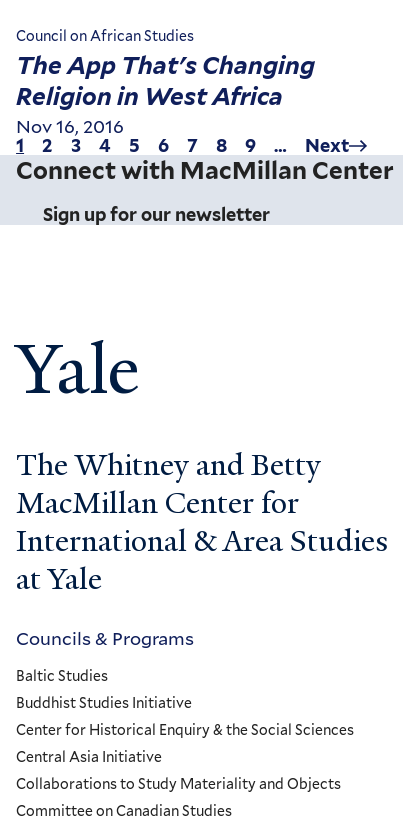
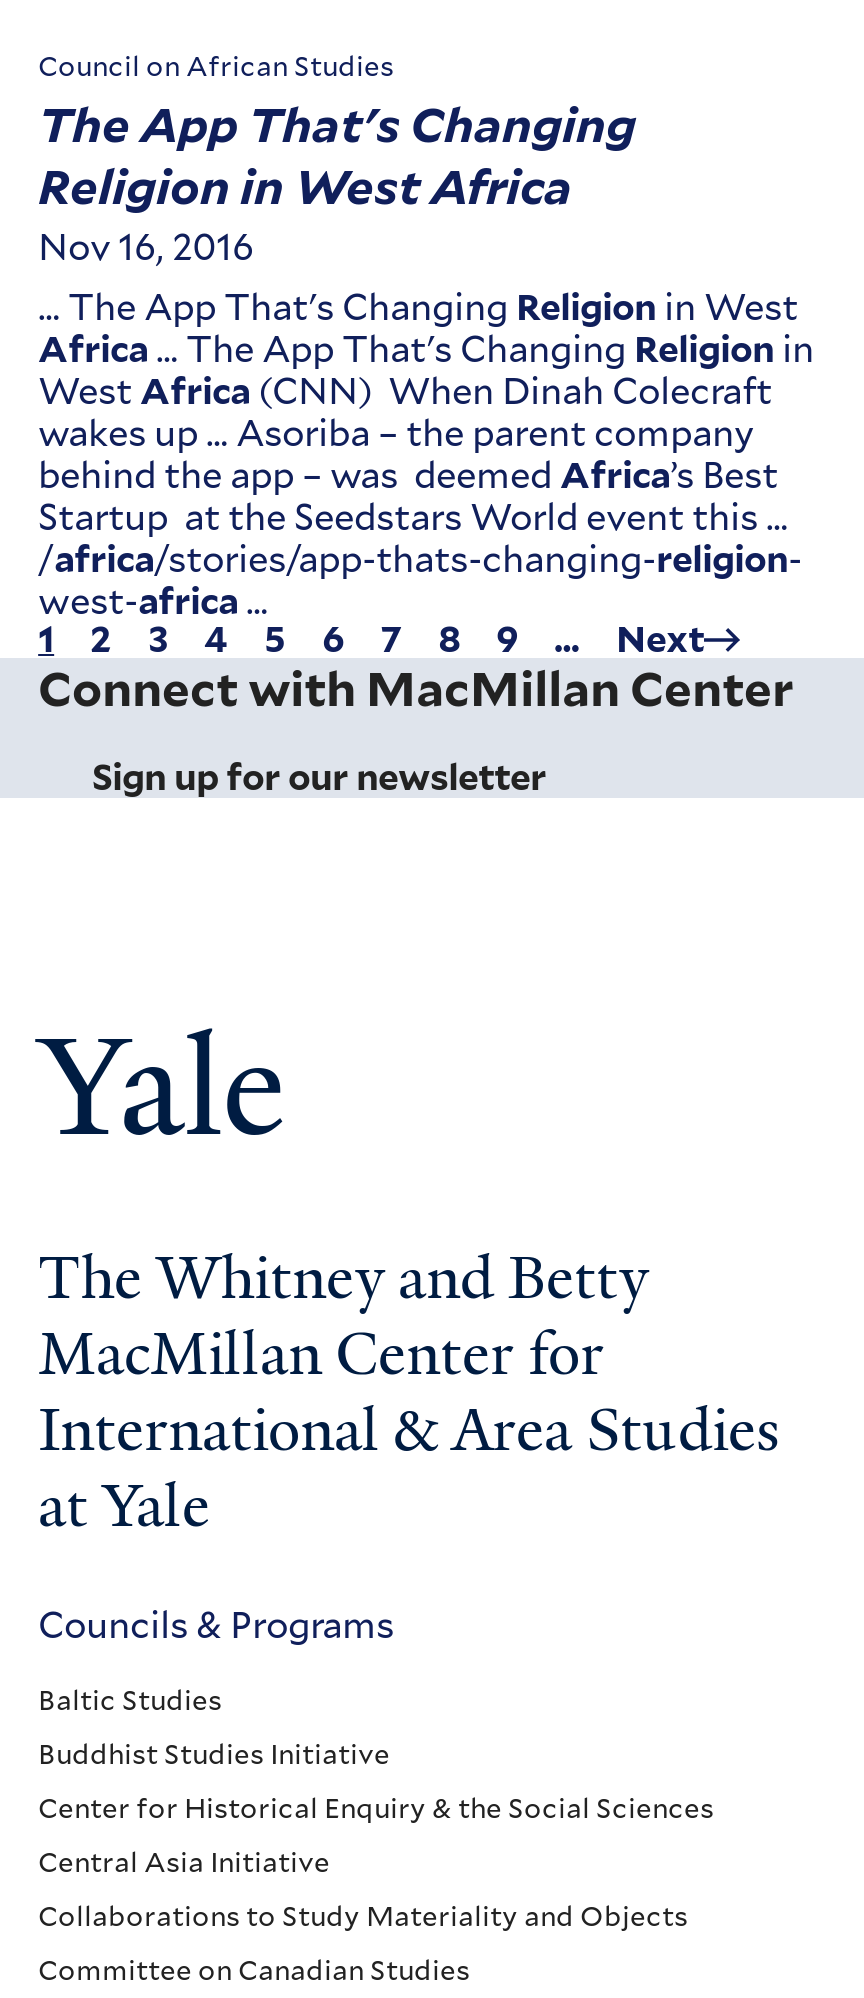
none -> [38,282,814,624] … The App That's Changing Religion in West | Africa … The App That's Changing Religion in | West Africa (CNN) When Dinah Colecraft | wakes up … Asoriba – the parent company | behind the app – was deemed Africa’s Best | Startup at the Seedstars World event this … | /africa/stories/app-thats-changing-religion- | west-africa …

